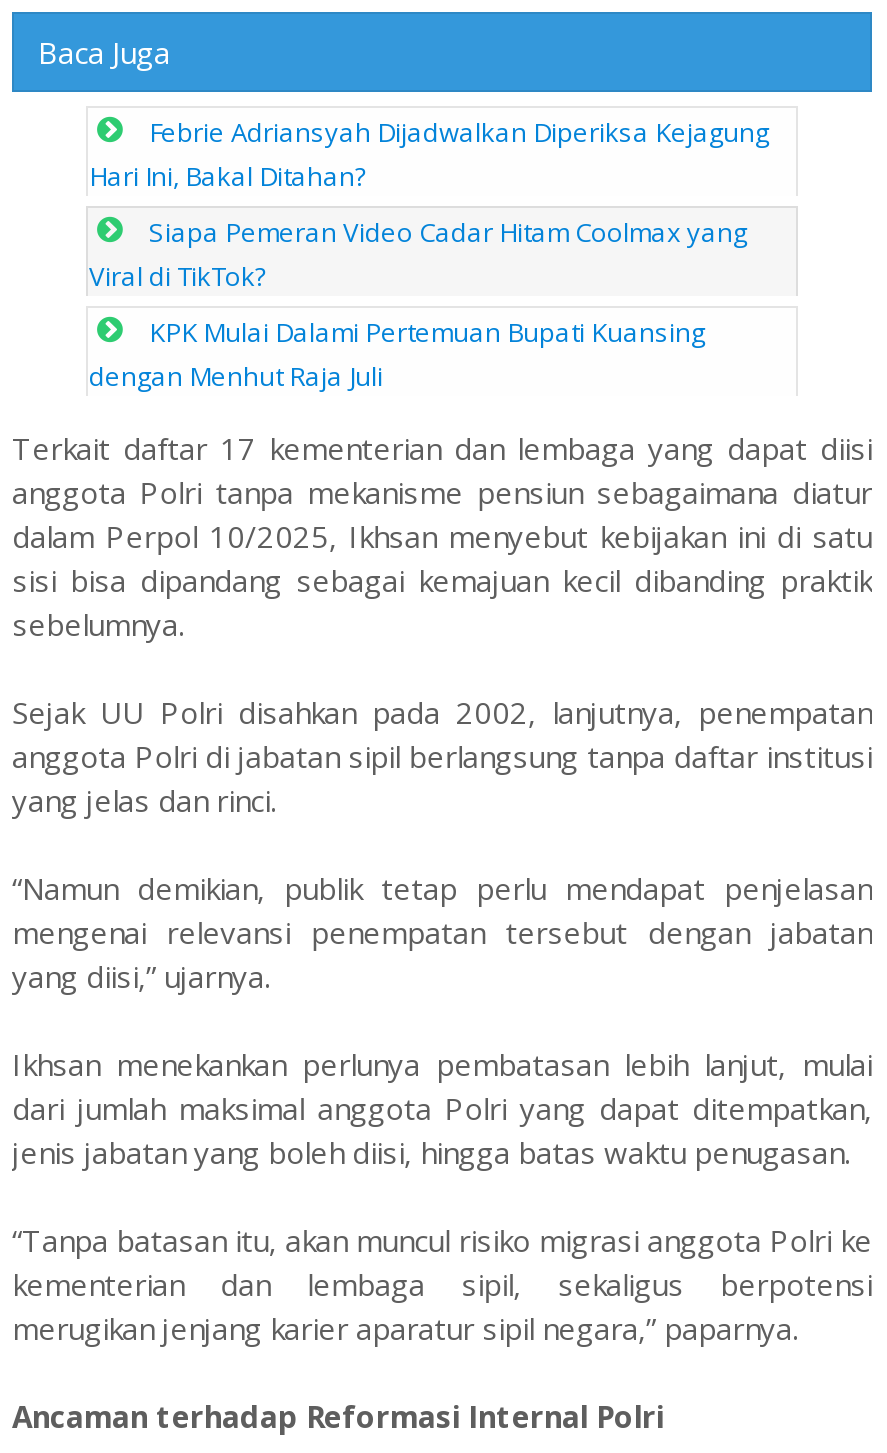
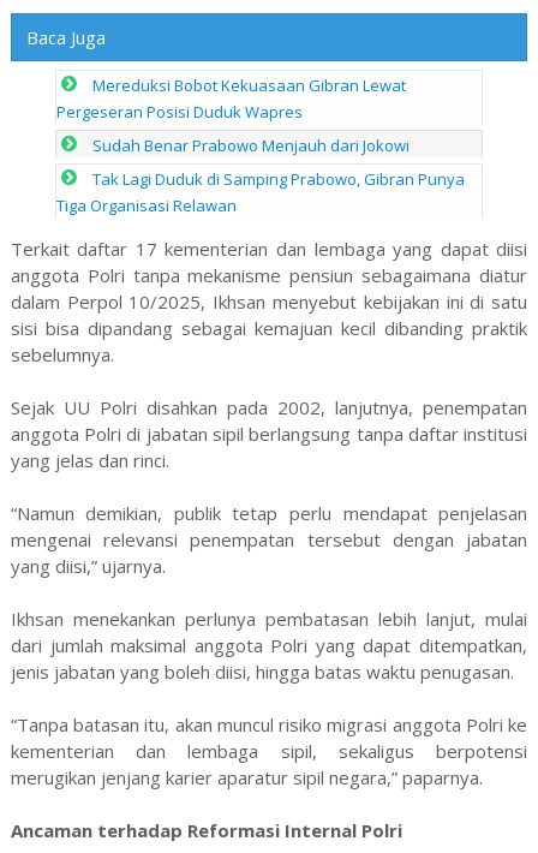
[89,115,769,195] Febrie Adriansyah Dijadwalkan Diperiksa Kejagung | Hari Ini, Bakal Ditahan? -> [57,75,407,123] Mereduksi Bobot Kekuasaan Gibran Lewat | Pergeseran Posisi Duduk Wapres
[89,215,747,295] Siapa Pemeran Video Cadar Hitam Coolmax yang | Viral di TikTok? -> [93,135,410,157] Sudah Benar Prabowo Menjauh dari Jokowi
[89,315,705,395] KPK Mulai Dalami Pertemuan Bupati Kuansing | dengan Menhut Raja Juli -> [57,169,465,217] Tak Lagi Duduk di Samping Prabowo, Gibran Punya | Tiga Organisasi Relawan

